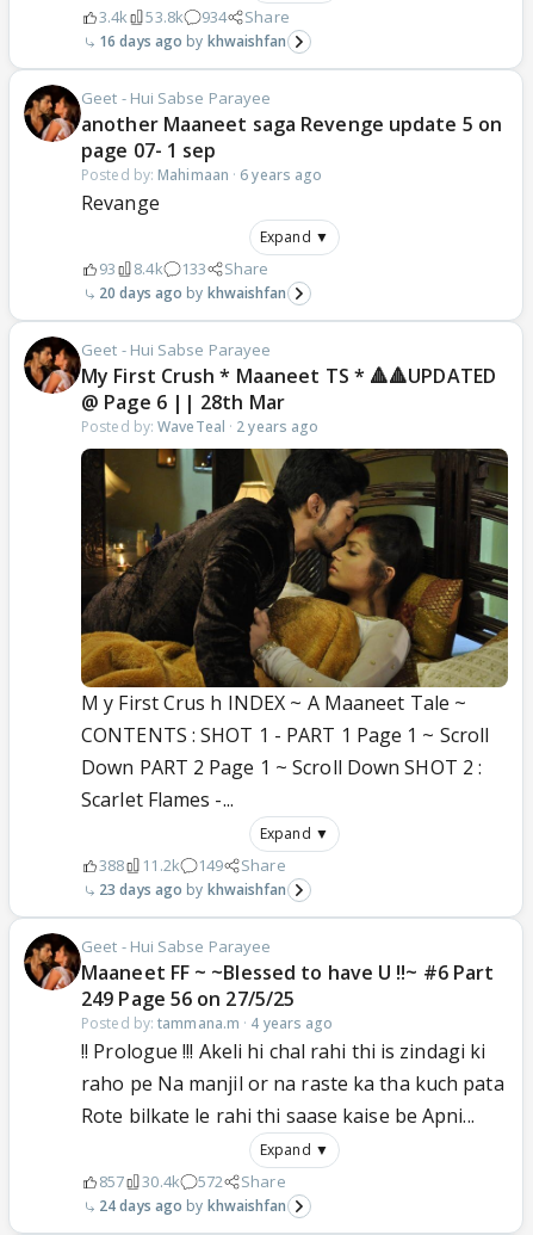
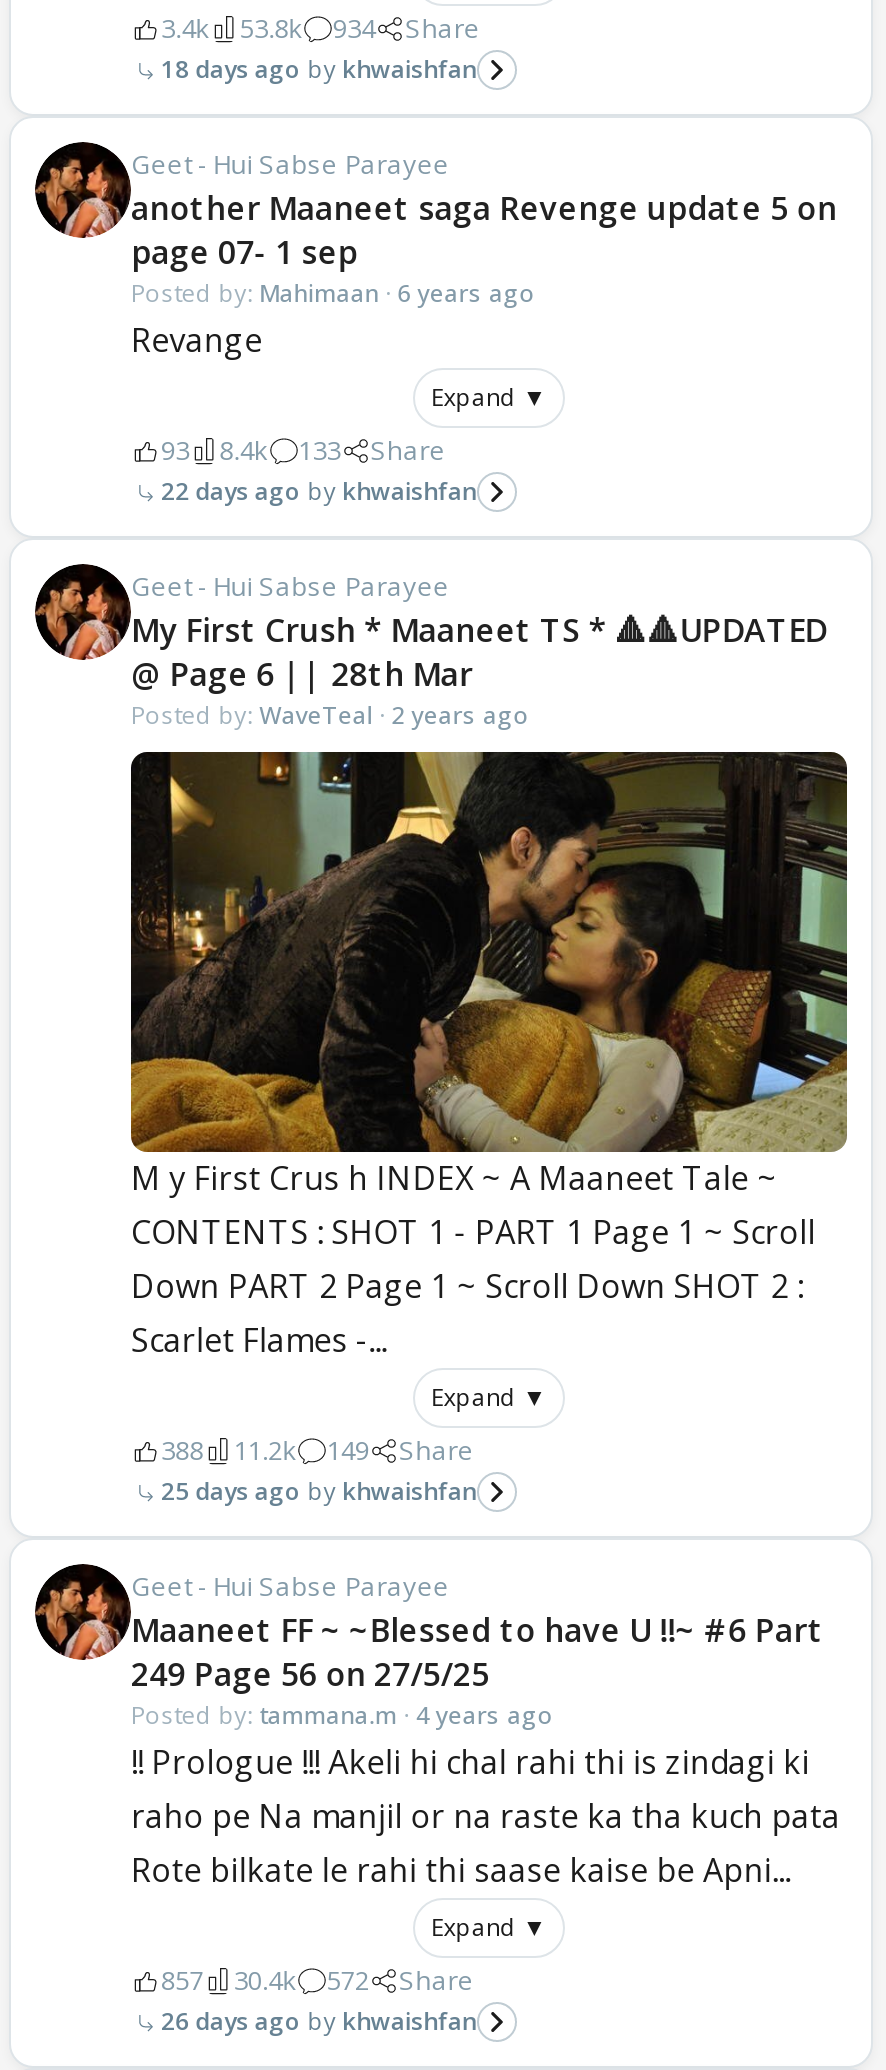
[99,31,287,51] 16 days ago khwaishfan -> [161,52,476,86] 18 days ago khwaishfan
[99,283,287,303] 20 days ago khwaishfan -> [161,474,476,508] 22 days ago khwaishfan
[99,880,287,900] 23 days ago khwaishfan -> [161,1474,476,1508] 25 days ago khwaishfan
[99,1196,287,1216] 24 days ago khwaishfan -> [161,2004,476,2038] 26 days ago khwaishfan

